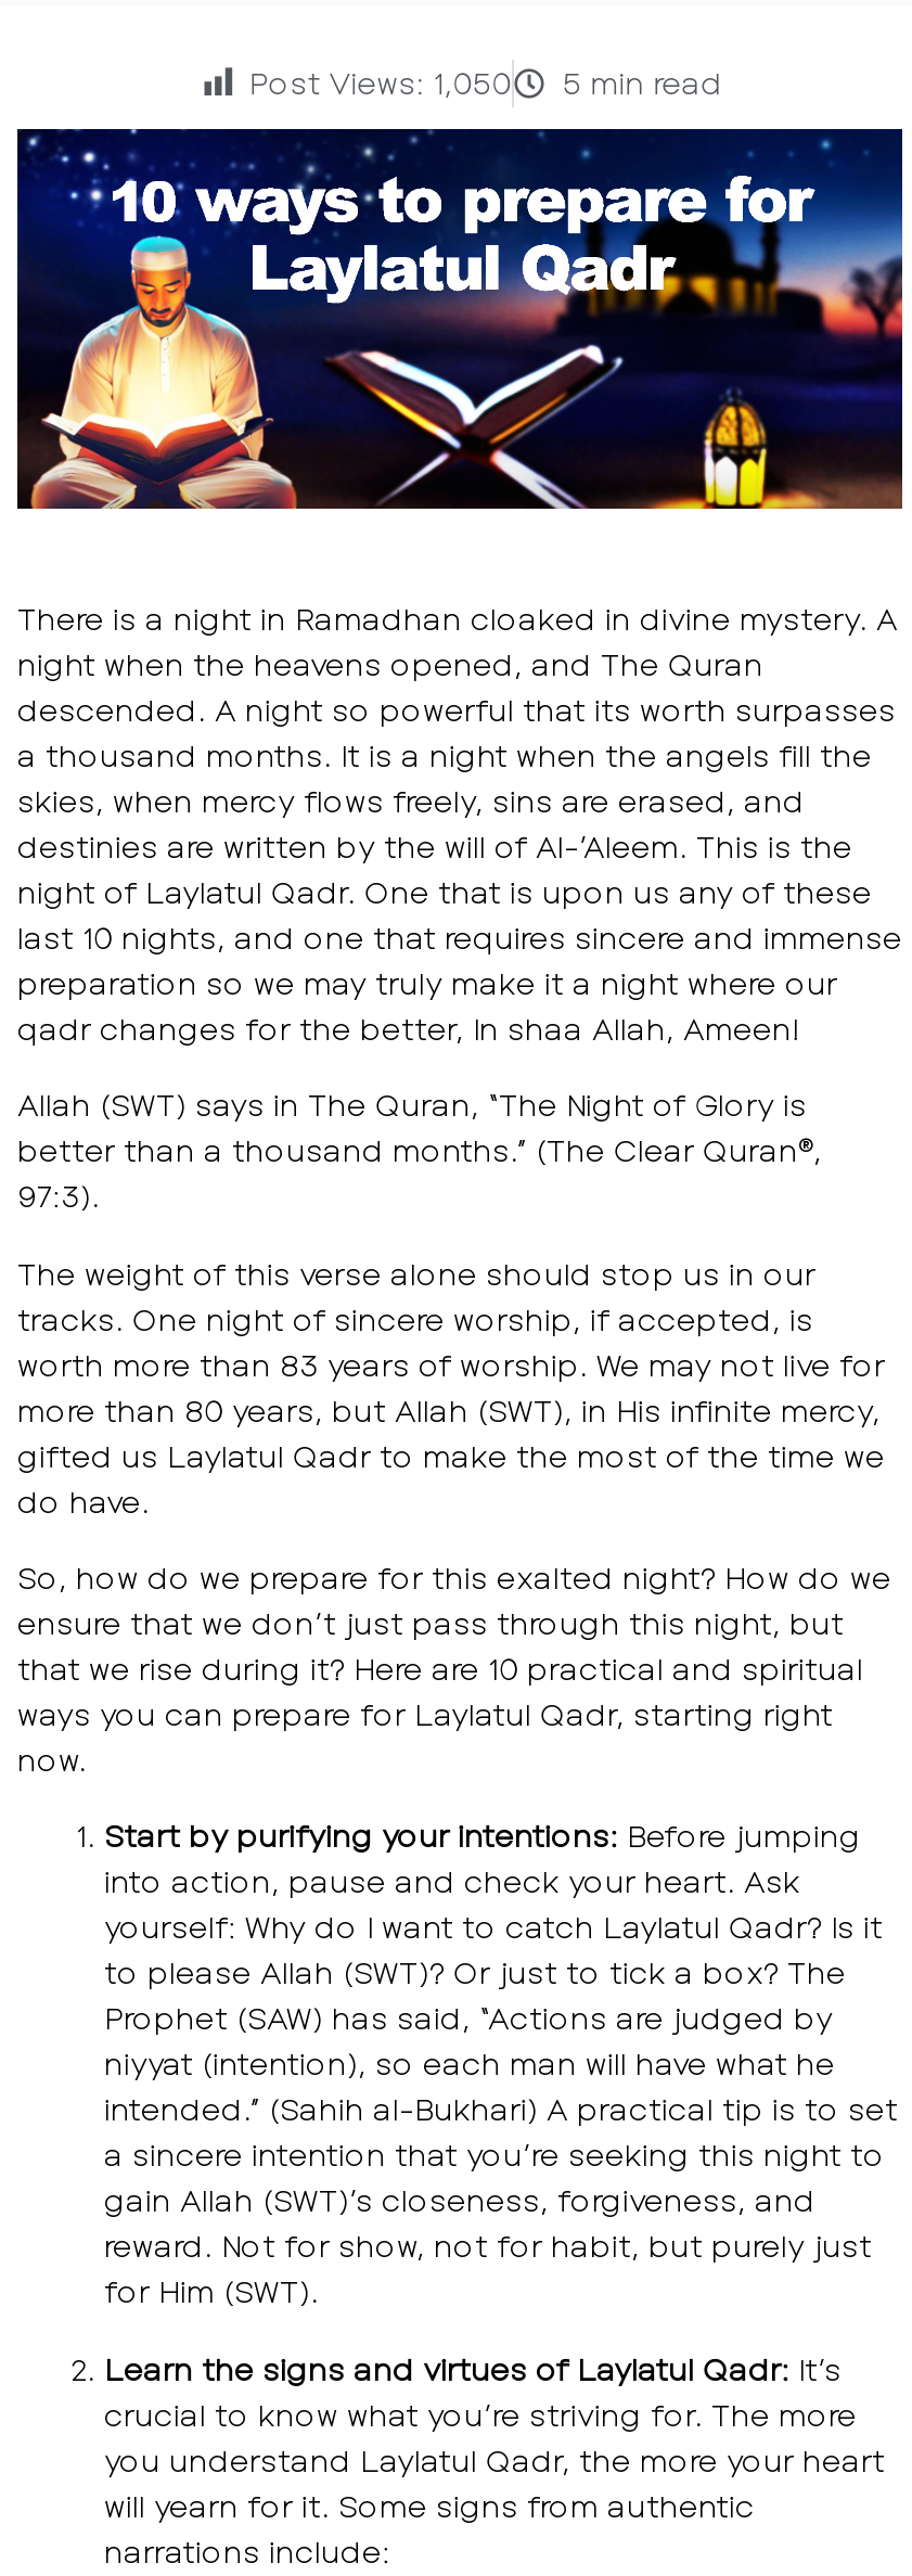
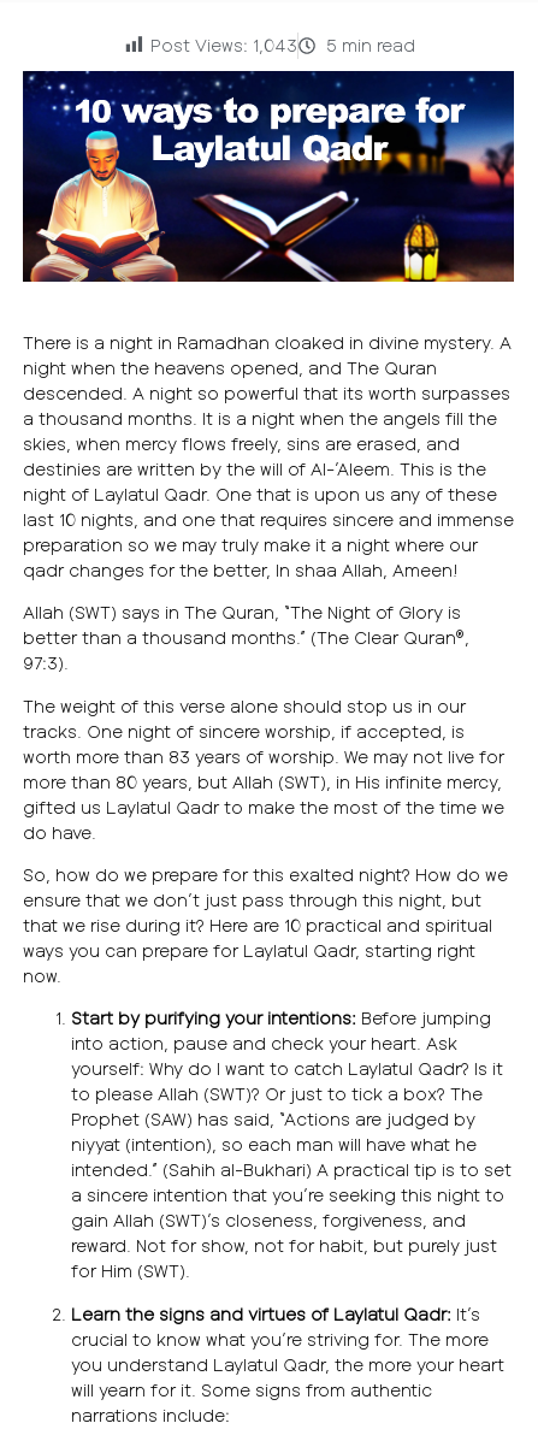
[249,63,723,101] Post Views: 1,050 5 min read -> [151,34,415,56] Post Views: 1,043 5 min read

